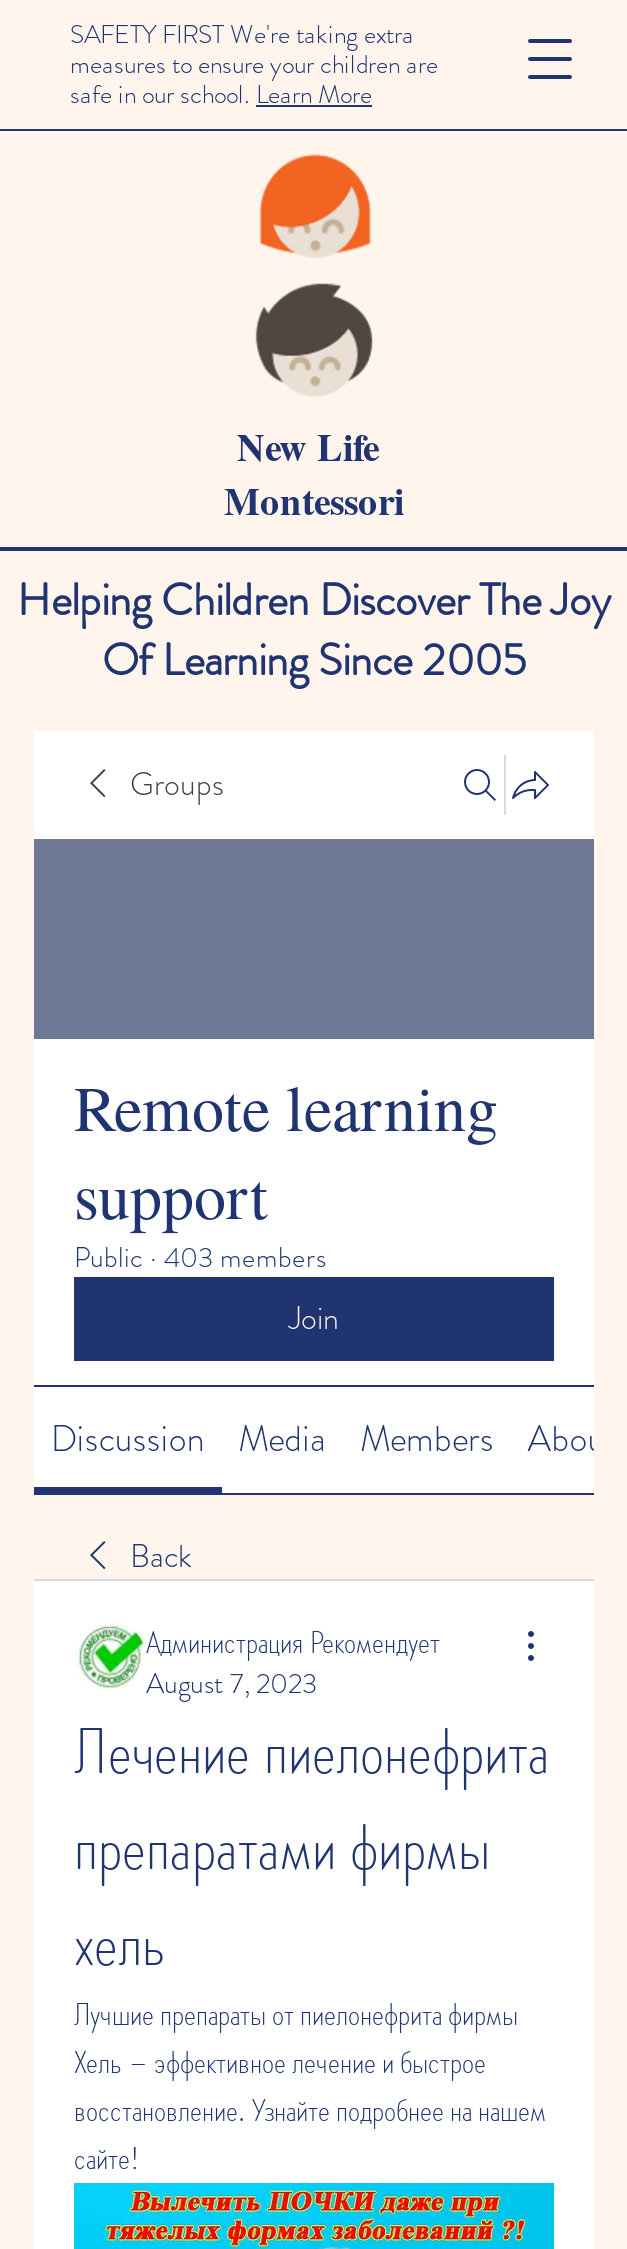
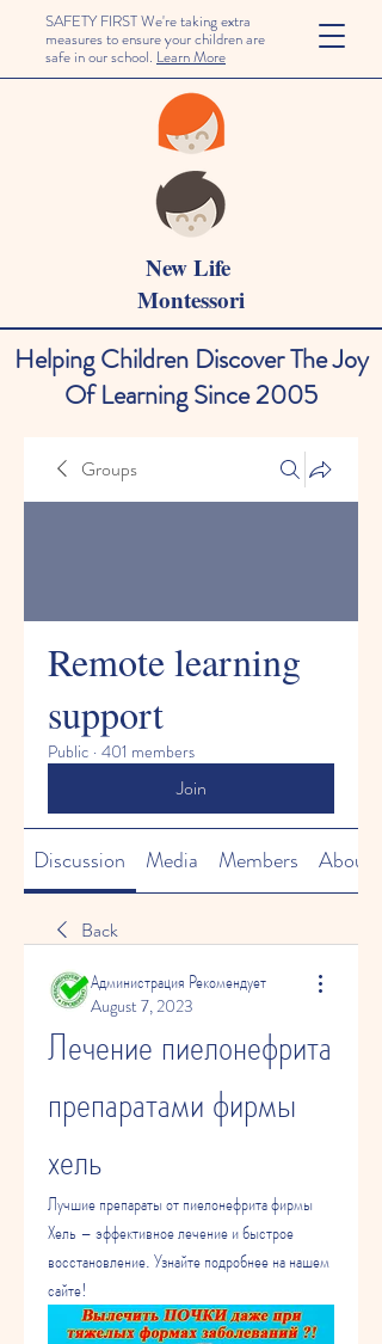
[74,1237,326,1277] Public · 403 members -> [48,739,195,763] Public · 401 members

